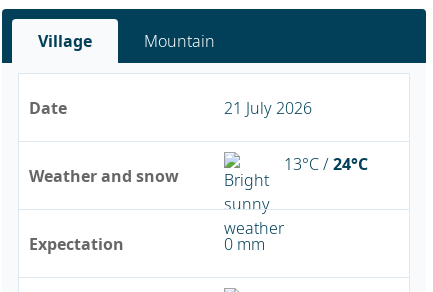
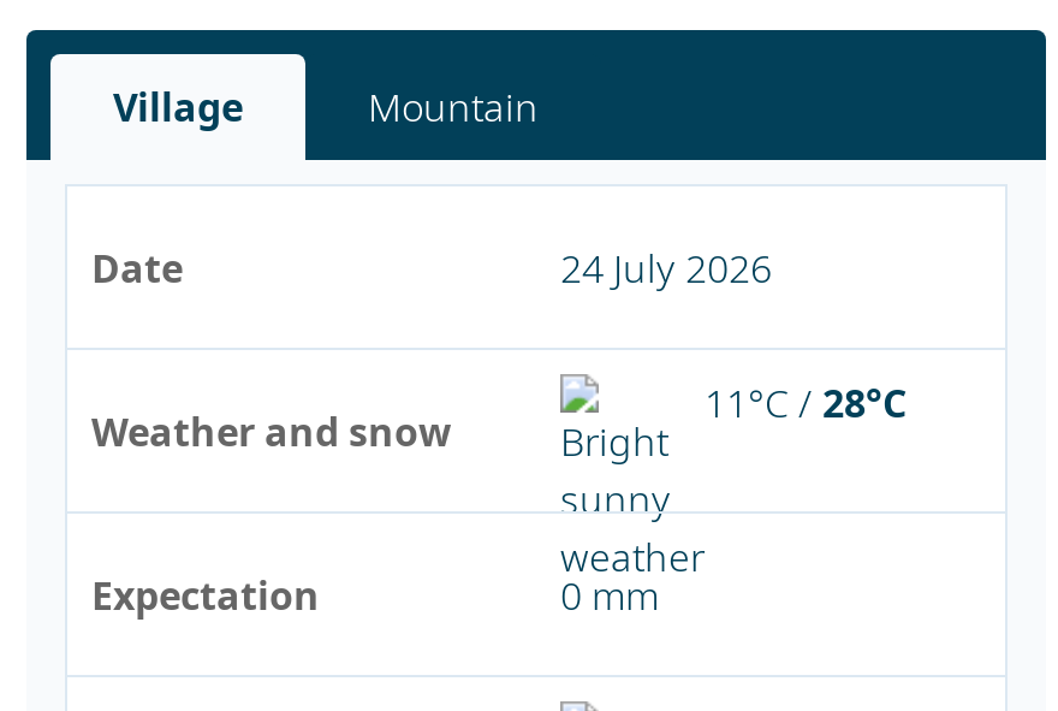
[224,97,312,119] 21 July 2026 -> [560,242,772,295] 24 July 2026
[284,153,368,175] 13°C / 24°C -> [705,377,907,429] 11°C / 28°C

